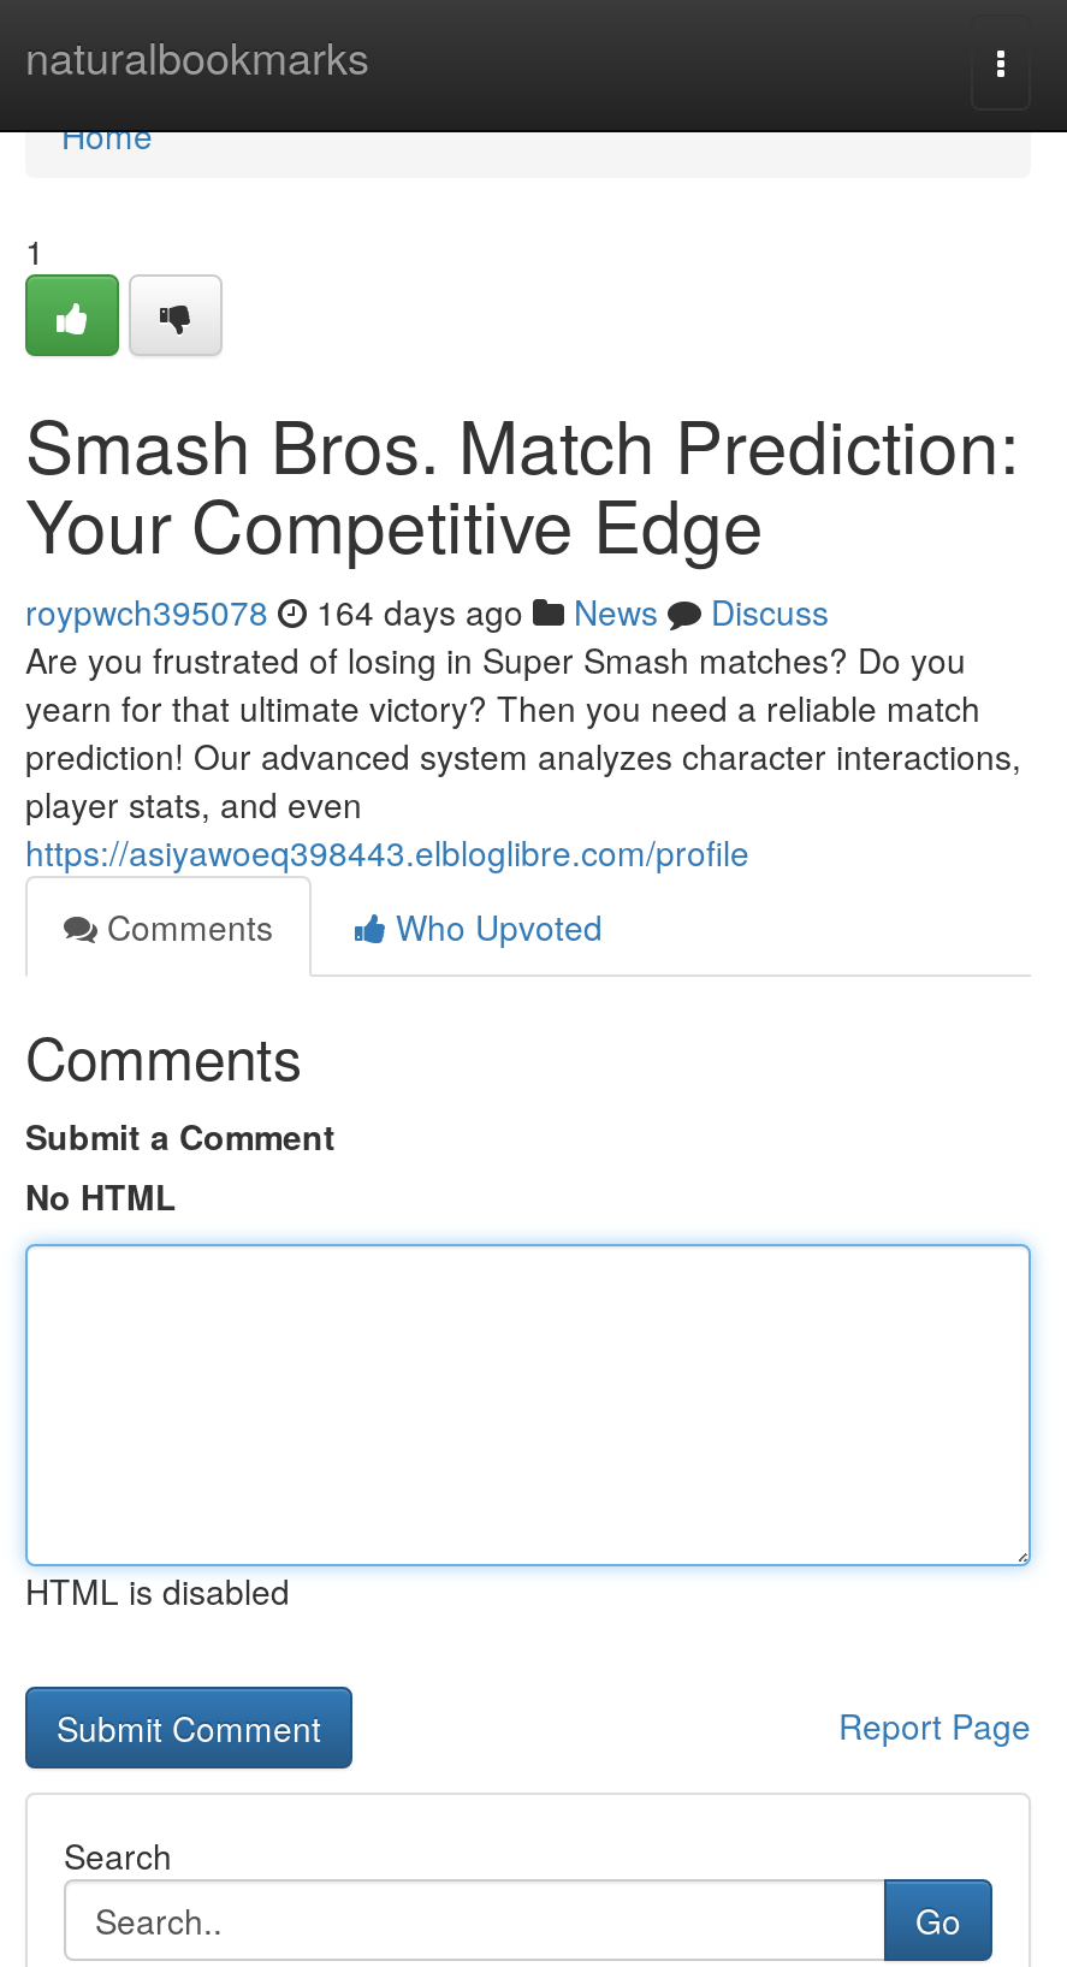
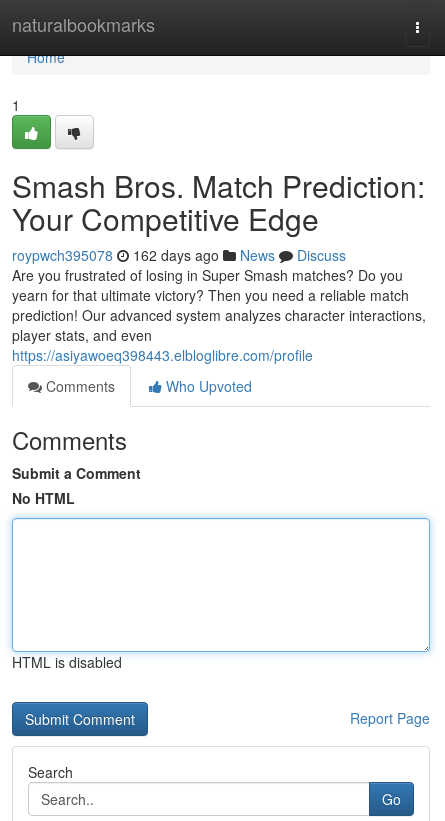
[25,587,829,635] roypwch395078 164 days ago News Discuss -> [12,245,346,265] roypwch395078 162 days ago News Discuss

